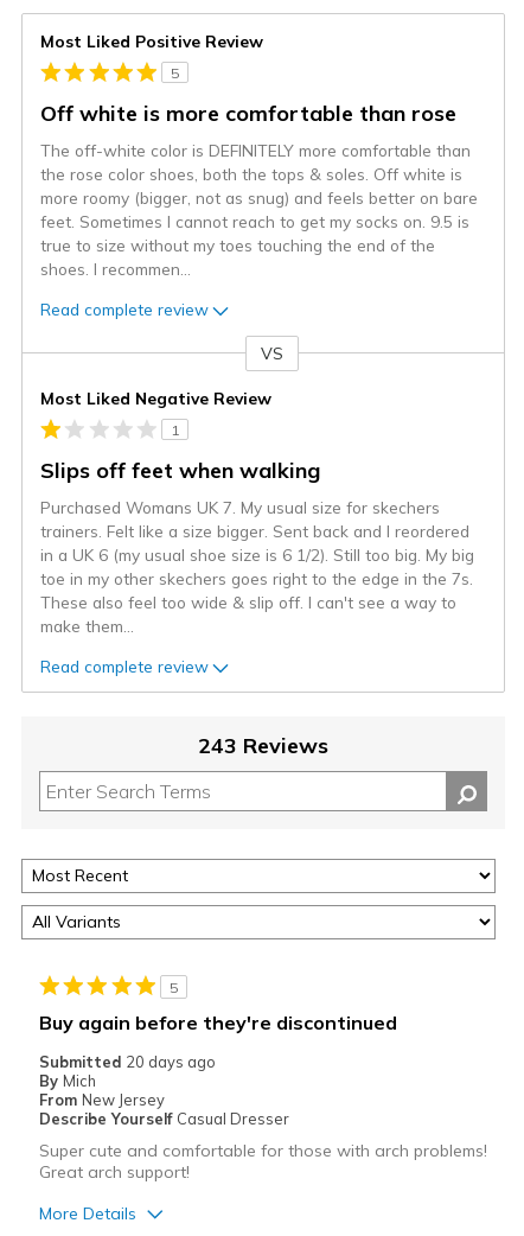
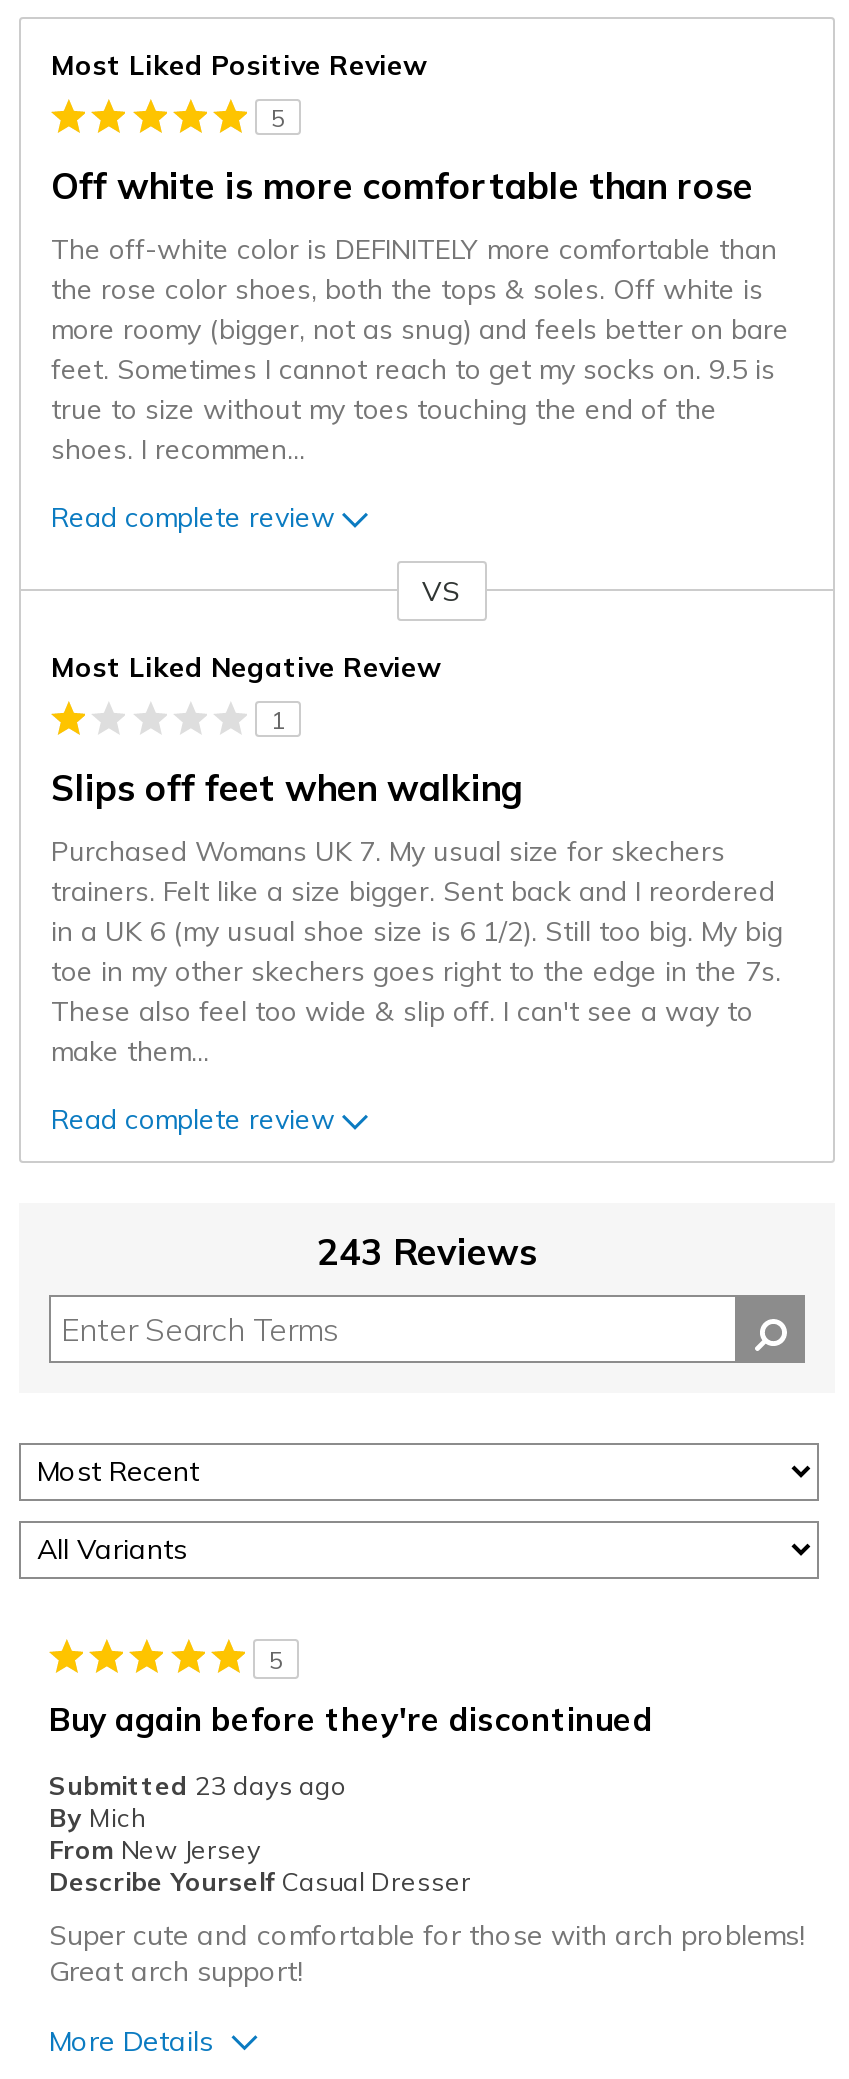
[39,1052,216,1071] Submitted 20 days ago -> [49,1769,347,1801] Submitted 23 days ago

